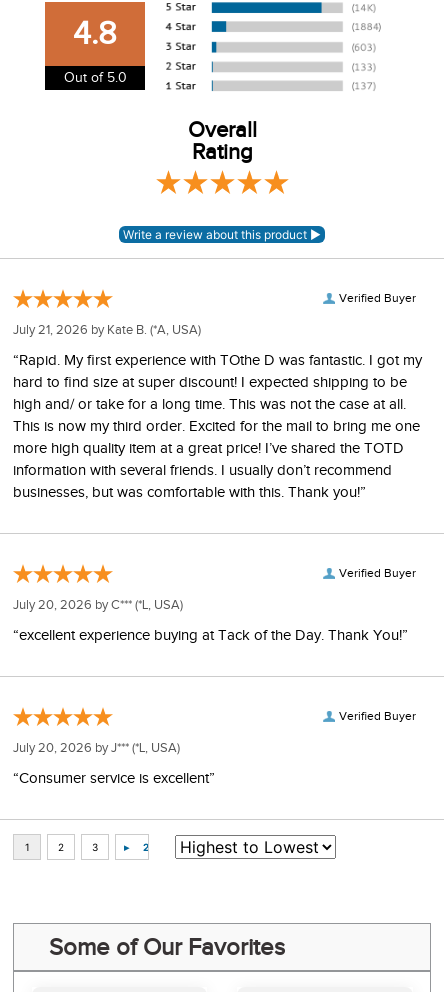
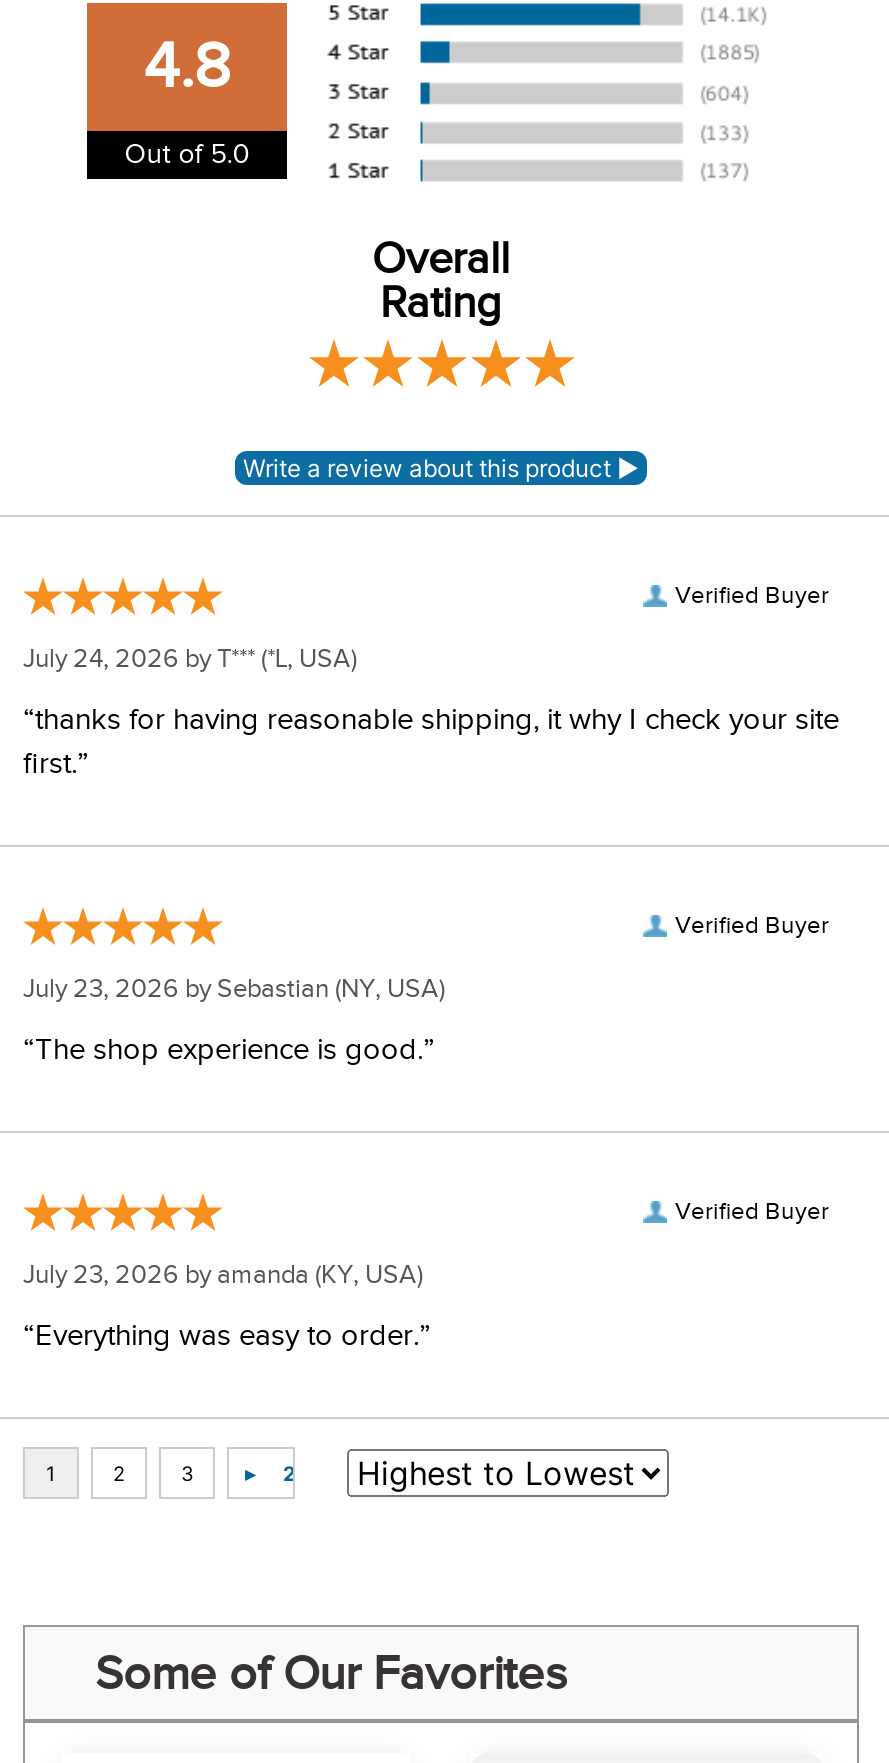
[13,322,201,337] July 21, 2026 by Kate B. (*A, USA) -> [23,643,357,673] July 24, 2026 by T*** (*L, USA)
[13,352,422,500] “Rapid. My first experience with TOthe D was fantastic. I got my | hard to find size at super discount! I expected shipping to be | high and/ or take for a long time. This was not the case at all. | This is now my third order. Excited for the mail to bring me one | more high quality item at a great price! I’ve shared the TOTD | information with several friends. I usually don’t recommend | businesses, but was comfortable with this. Thank you!” -> [23,703,839,779] “thanks for having reasonable shipping, it why I check your site | first.”
[13,597,183,612] July 20, 2026 by C*** (*L, USA) -> [23,973,445,1003] July 23, 2026 by Sebastian (NY, USA)
[13,627,408,643] “excellent experience buying at Tack of the Day. Thank You!” -> [23,1033,435,1065] “The shop experience is good.”
[13,740,180,755] July 20, 2026 by J*** (*L, USA) -> [23,1259,423,1289] July 23, 2026 by amanda (KY, USA)
[13,770,215,786] “Consumer service is excellent” -> [23,1319,431,1351] “Everything was easy to order.”

